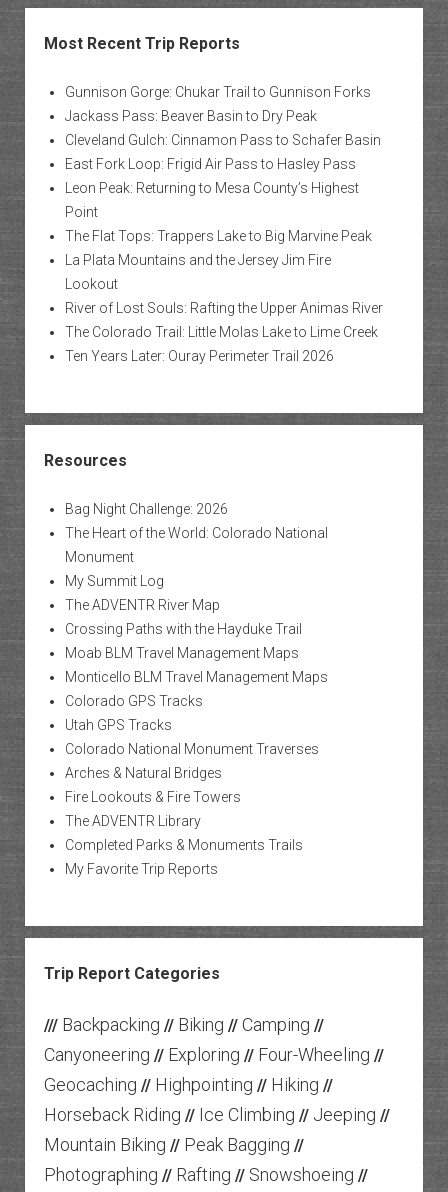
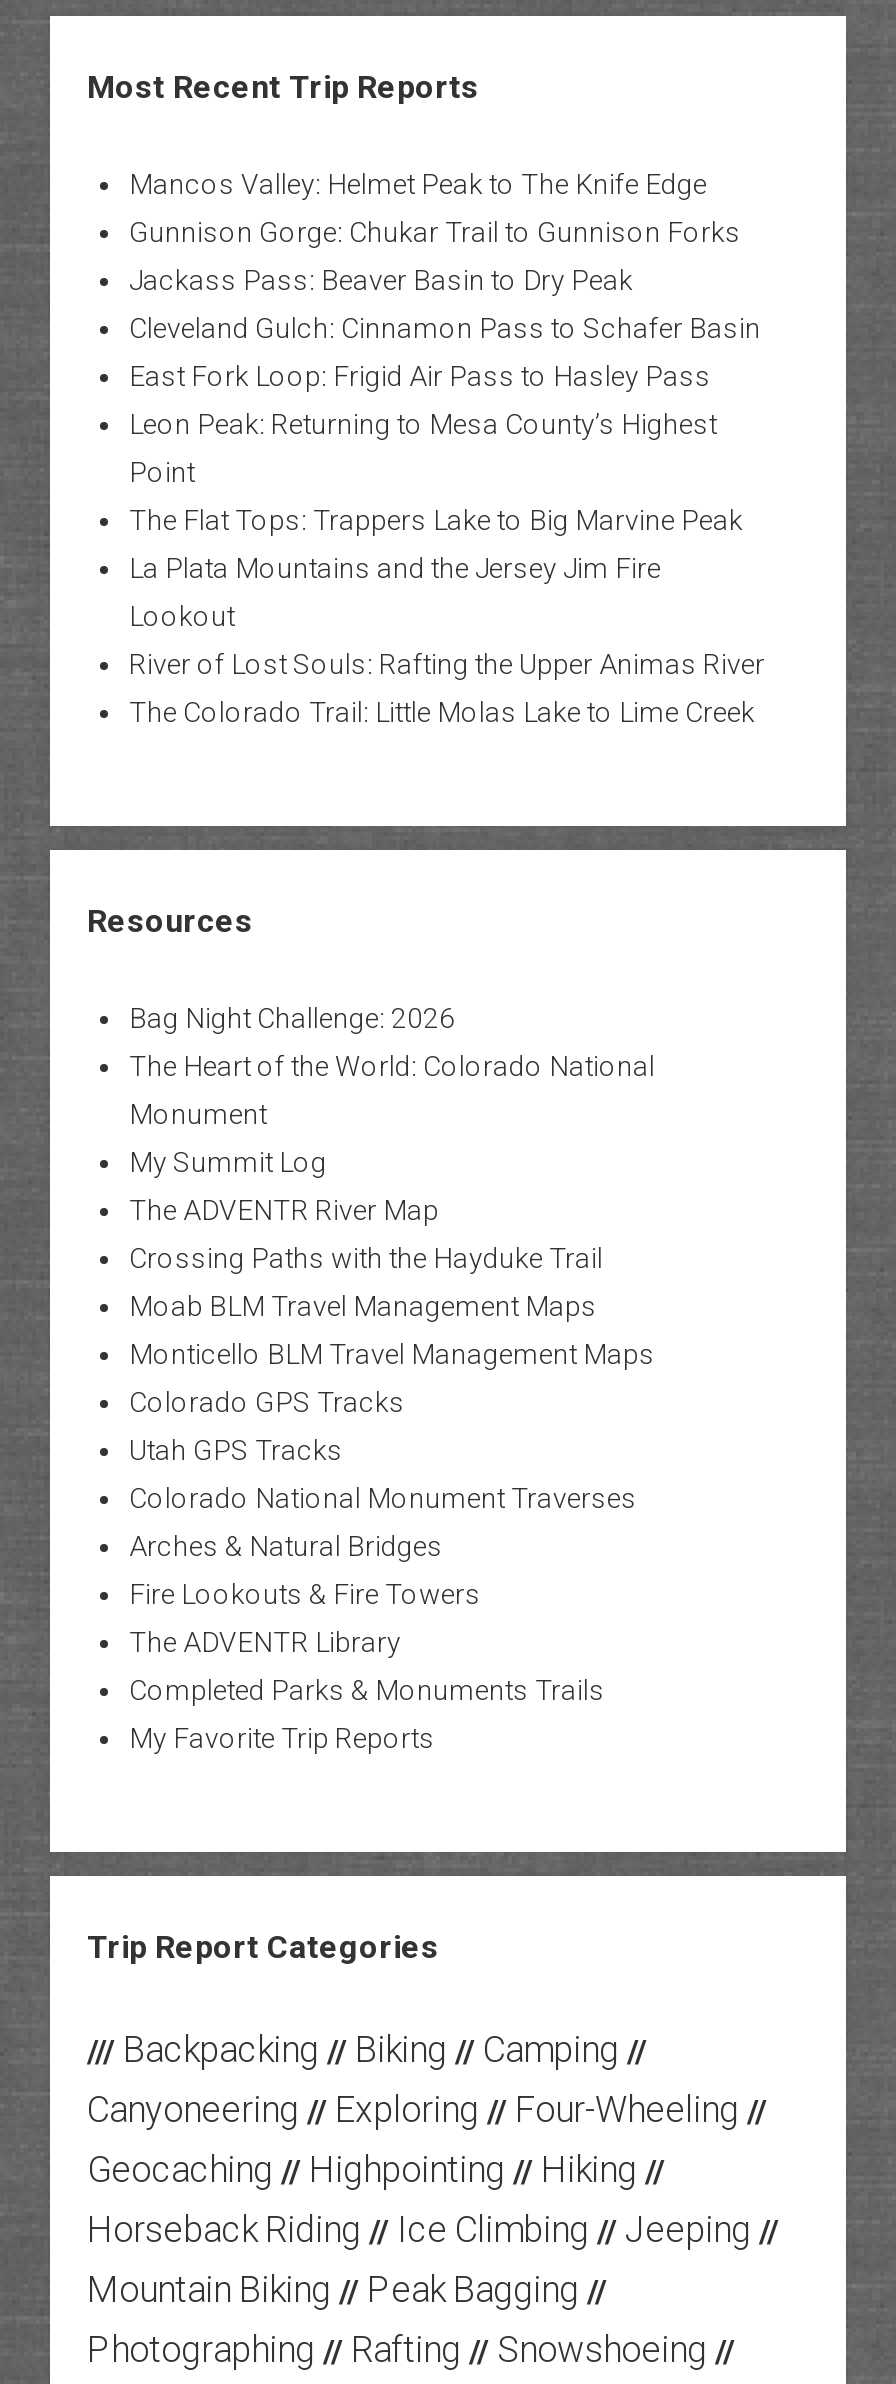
none -> [129,168,707,200] Mancos Valley: Helmet Peak to The Knife Edge
moved [64,84,382,340] -> [129,216,765,728]: Gunnison Gorge: Chukar Trail to Gunnison Forks | Jackass Pass: Beaver Basin to Dry Peak | Cleveland Gulch: Cinnamon Pass to Schafer Basin | ... | River of Lost Souls: Rafting the Upper Animas River | The Colorado Trail: Little Molas Lake to Lime Creek
[64,348,333,364] Ten Years Later: Ouray Perimeter Trail 2026 -> none

